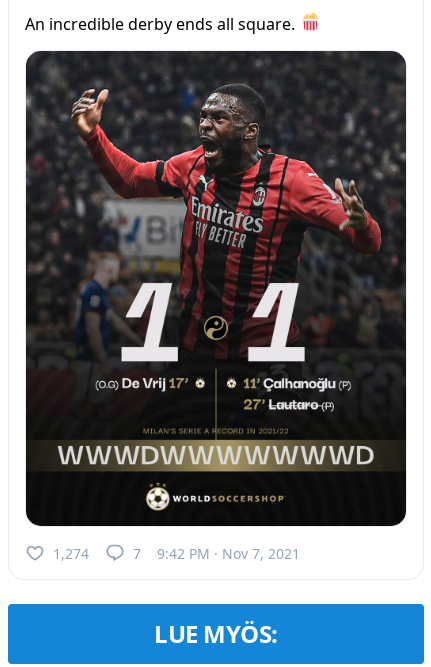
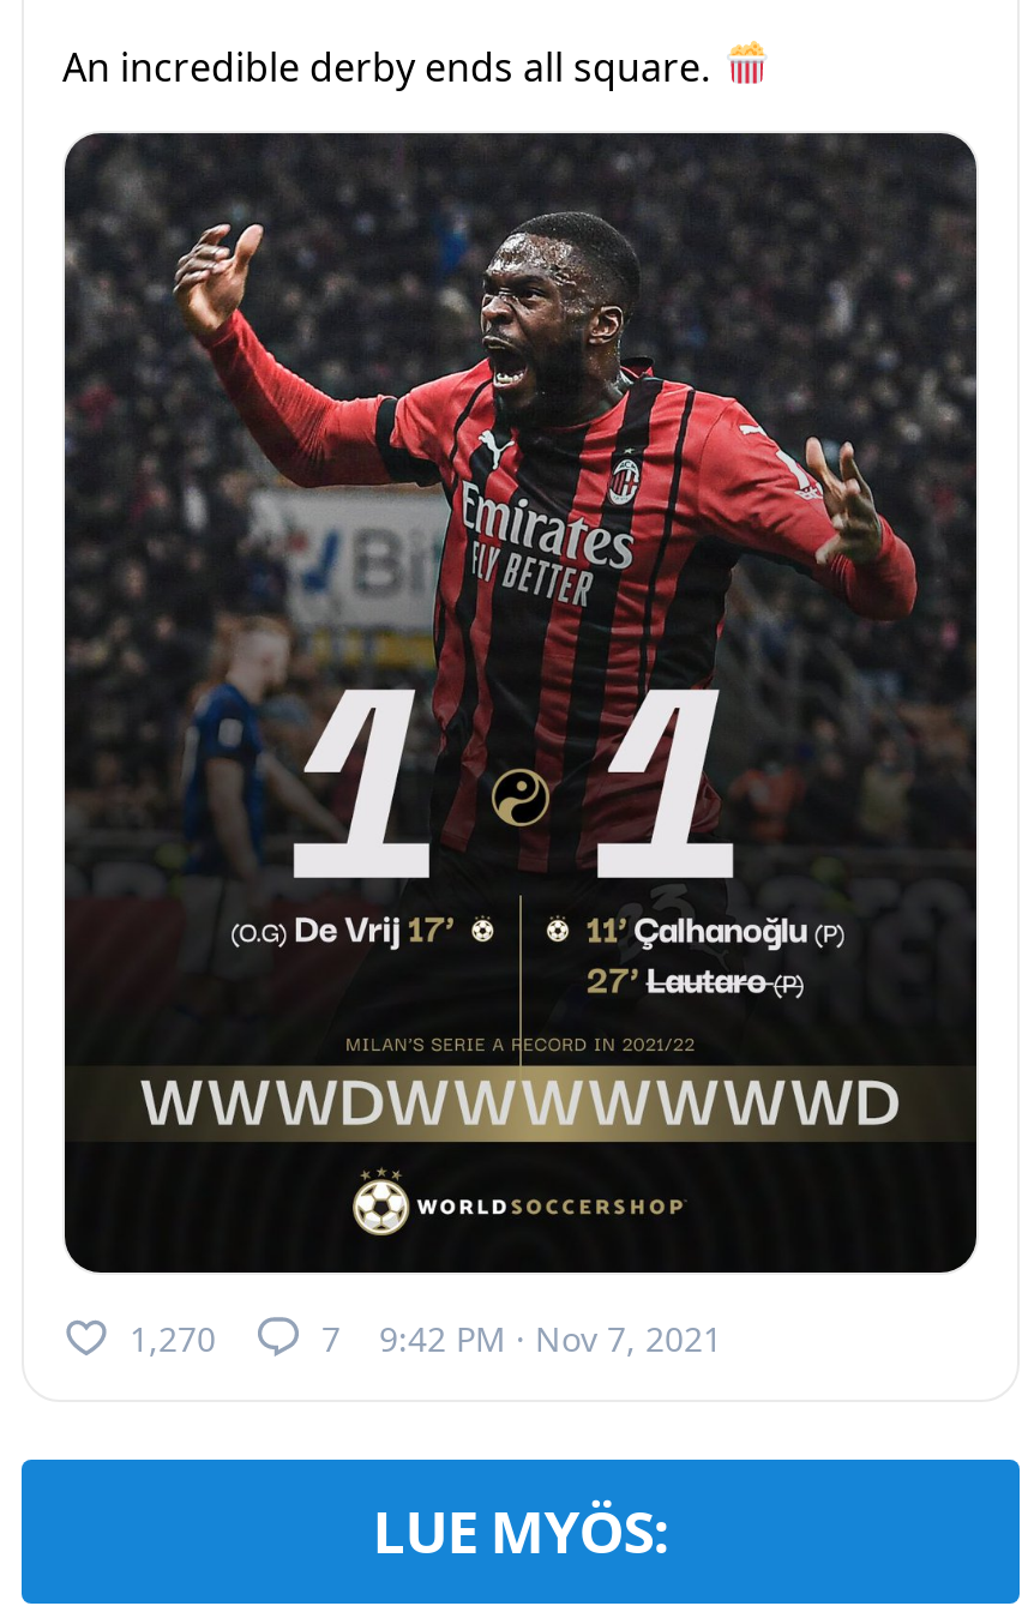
[53,544,89,563] 1,274 -> [130,1316,216,1361] 1,270

